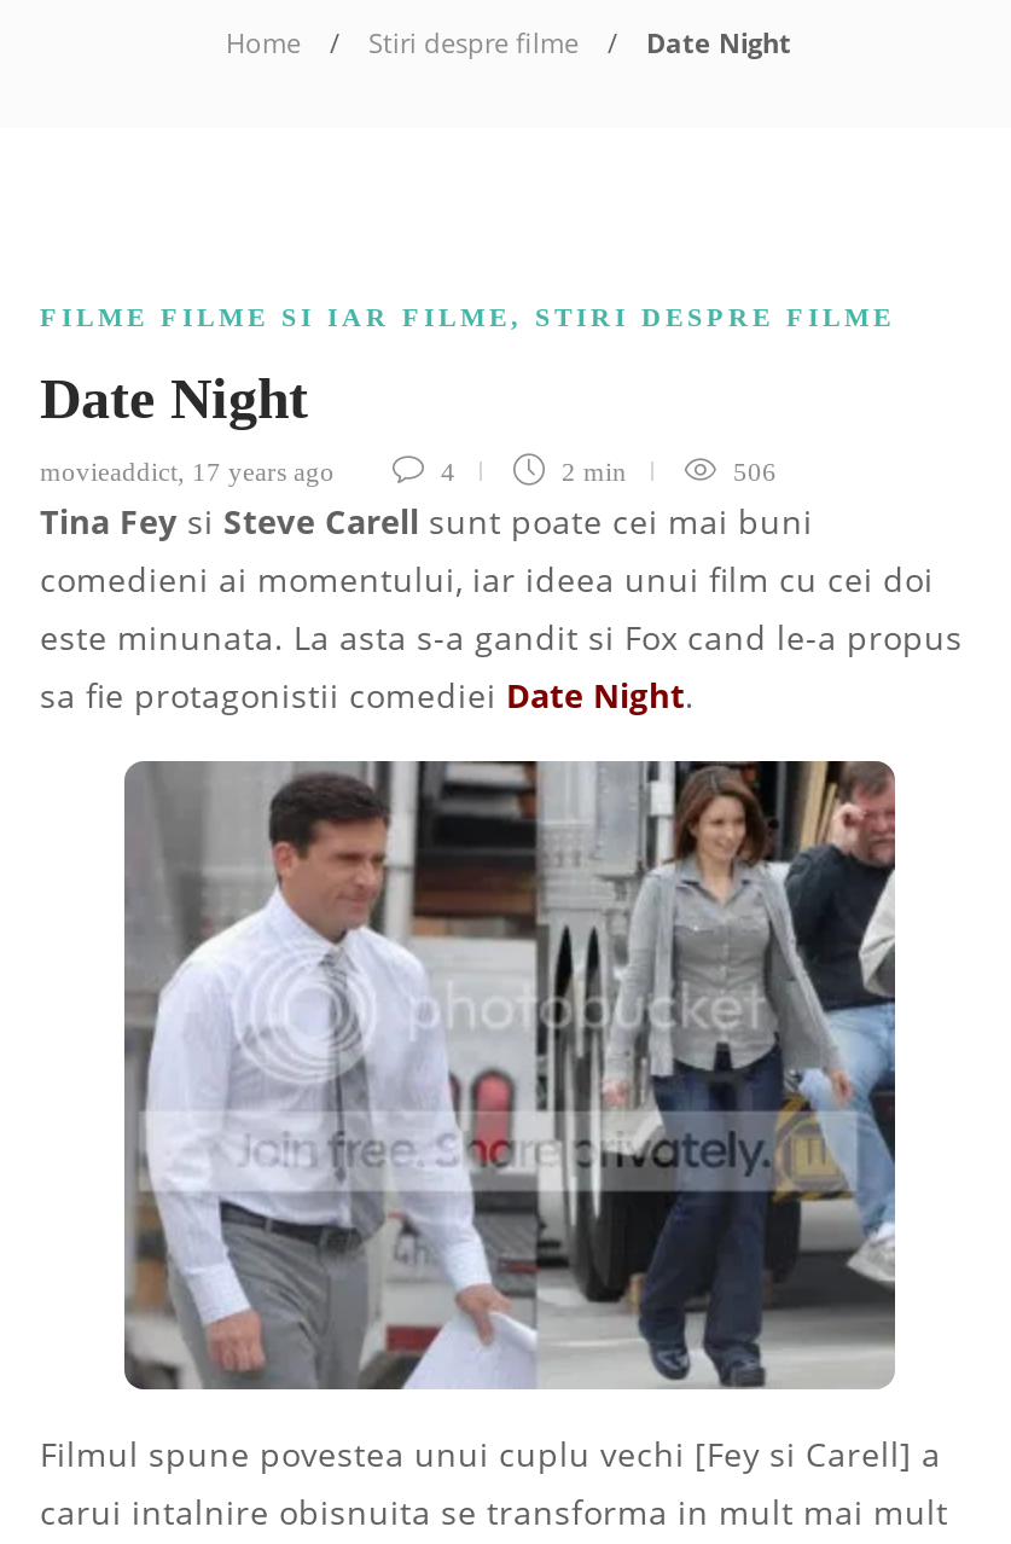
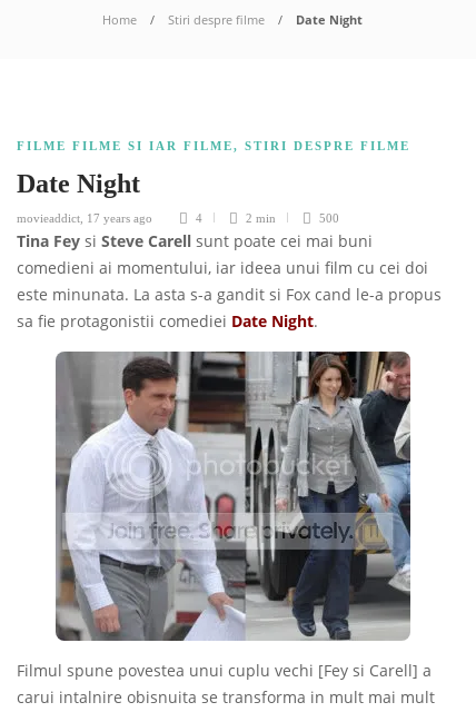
[726,457,777,486] 506 -> [316,211,339,225] 500

